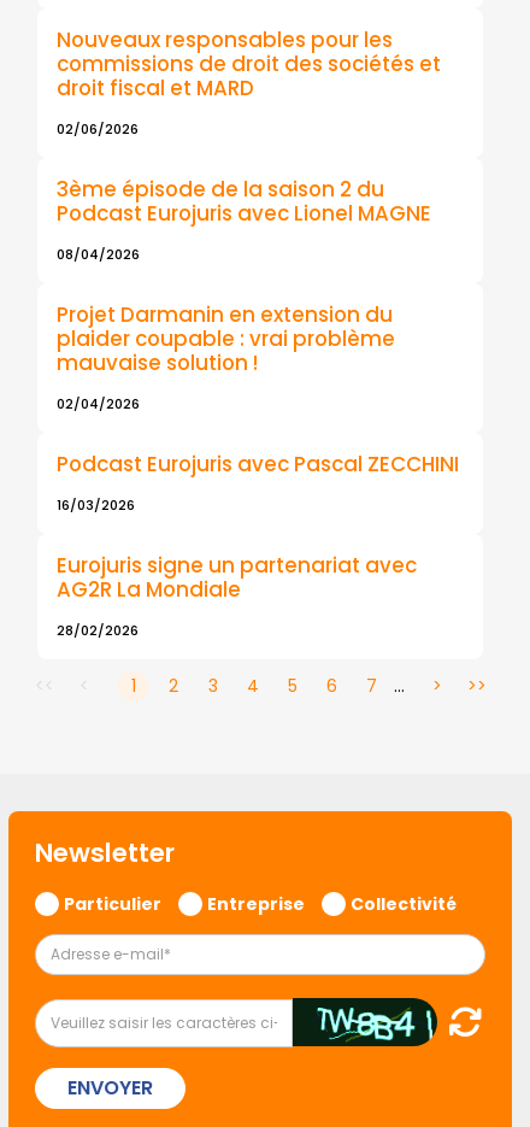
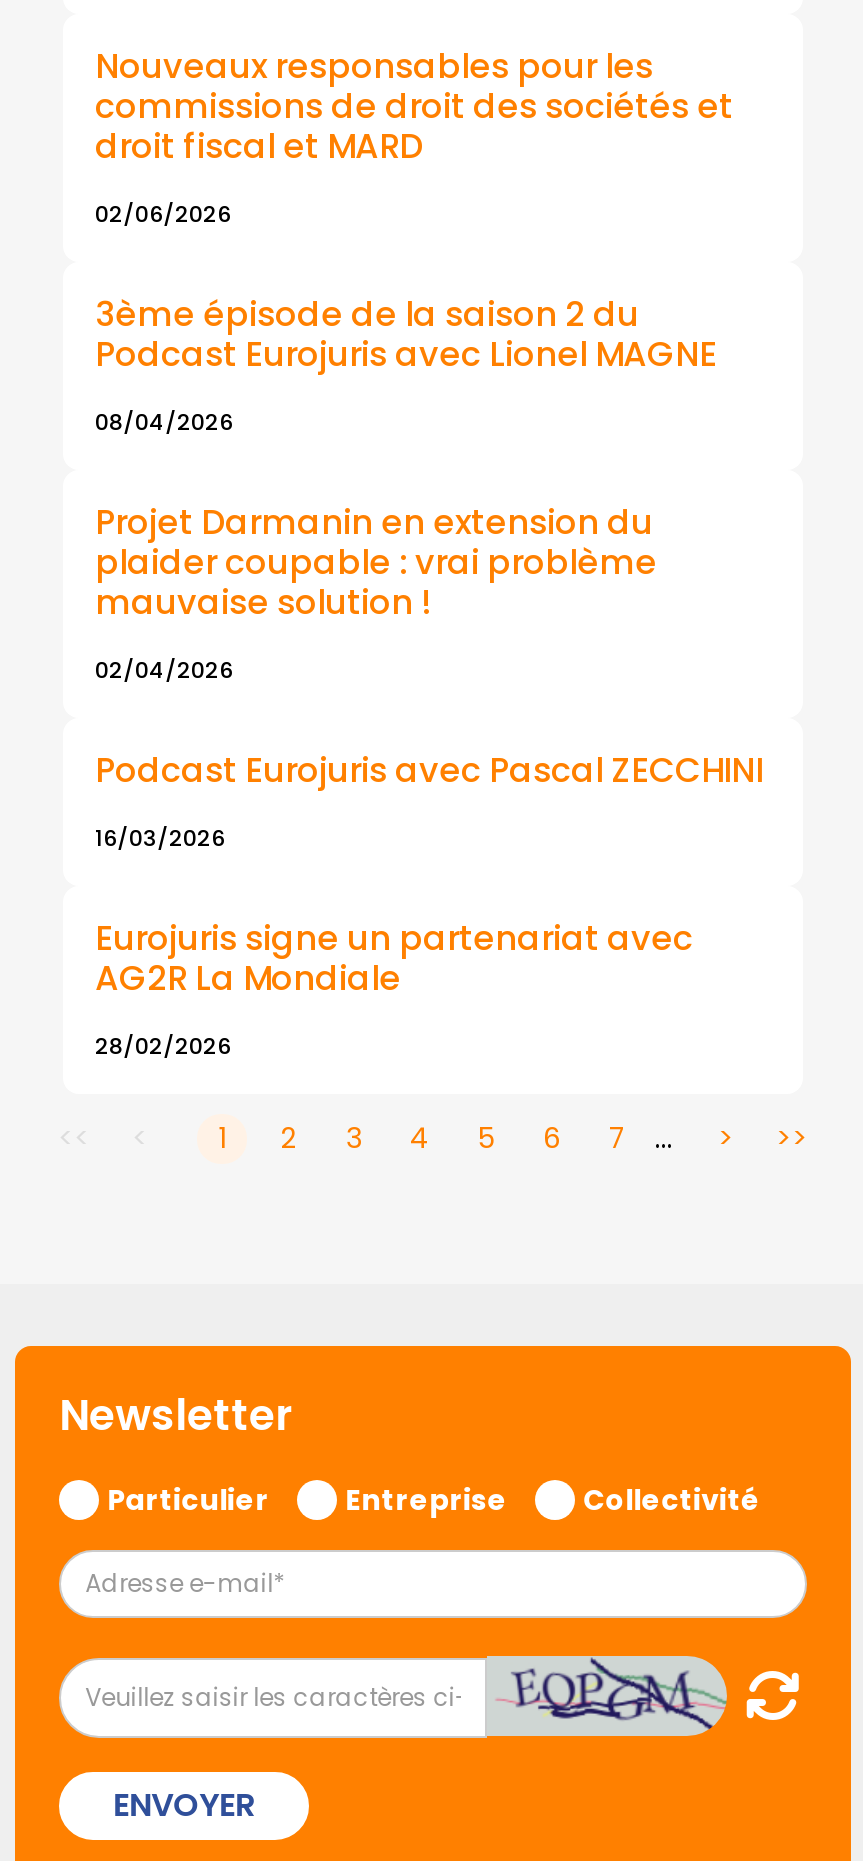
[291,997,438,1047] [image] -> [487,1654,729,1738] [image]

